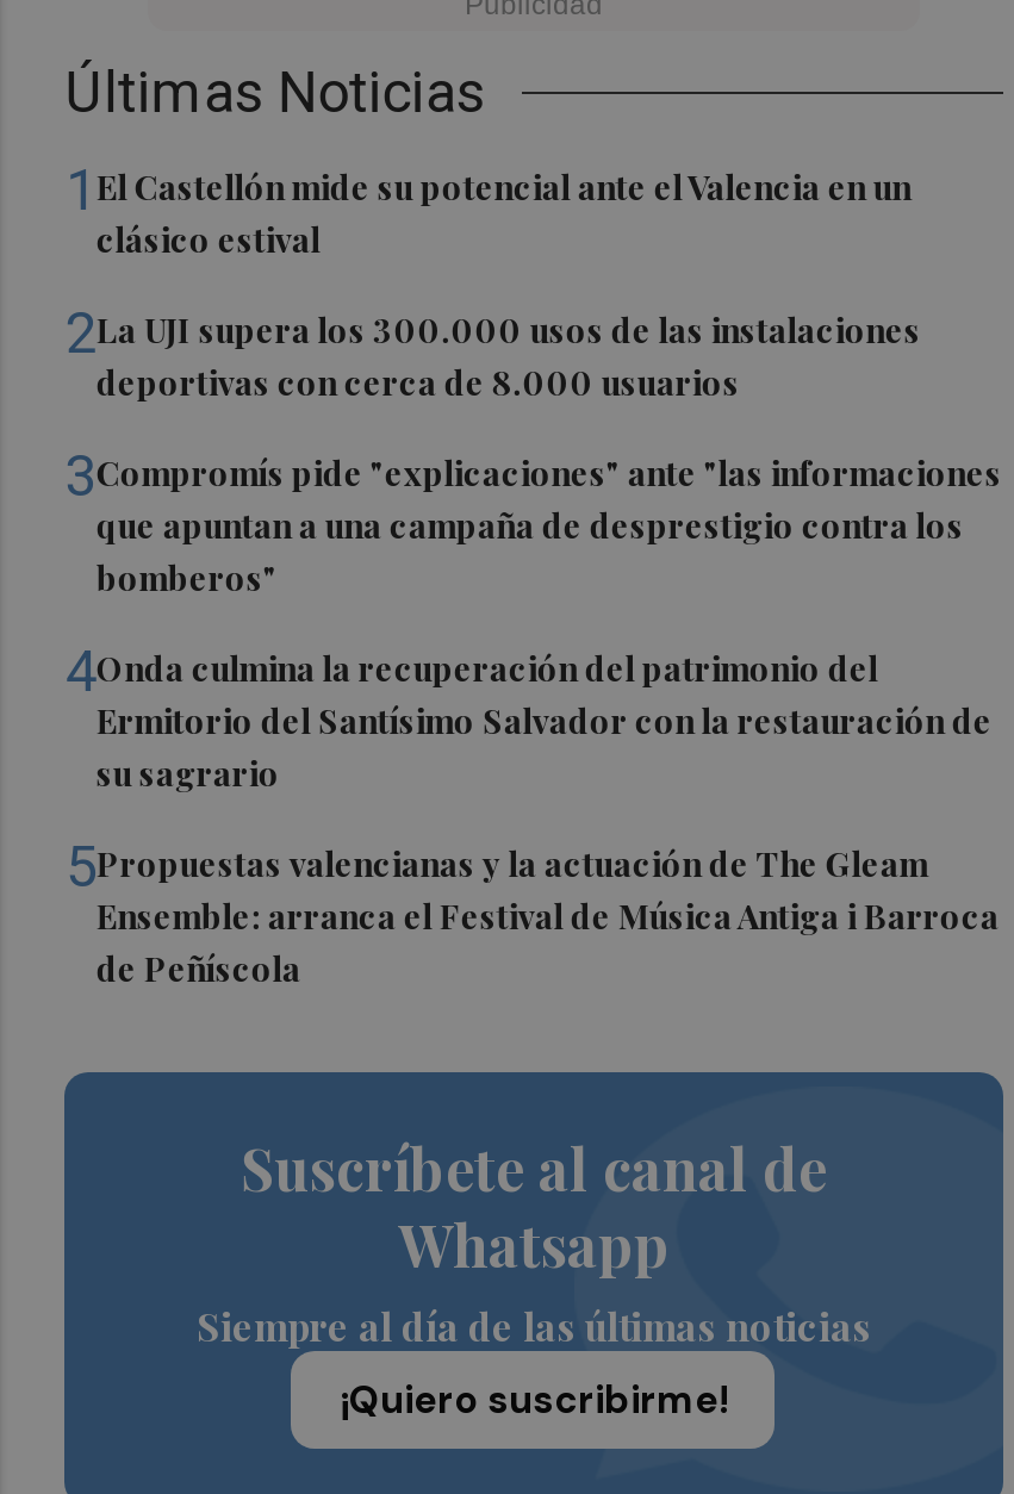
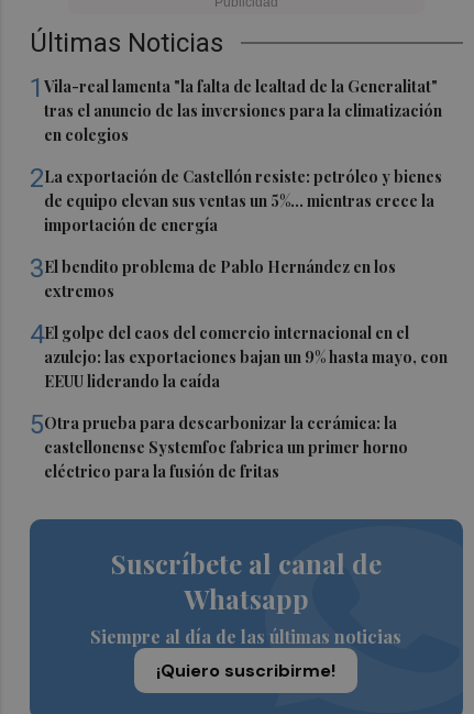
[65,157,911,262] 1 El Castellón mide su potencial ante el Valencia en un | clásico estival -> [30,72,443,145] 1 Vila-real lamenta "la falta de lealtad de la Generalitat" | tras el anuncio de las inversiones para la climatización | en colegios
[65,300,921,405] 2La UJI supera los 300.000 usos de las instalaciones | deportivas con cerca de 8.000 usuarios -> [30,163,443,235] 2La exportación de Castellón resiste: petróleo y bienes | de equipo elevan sus ventas un 5%... mientras crece la | importación de energía
[65,443,1002,600] 3Compromís pide "explicaciones" ante "las informaciones | que apuntan a una campaña de desprestigio contra los | bomberos" -> [30,253,396,301] 3El bendito problema de Pablo Hernández en los | extremos
[65,638,992,795] 4Onda culmina la recuperación del patrimonio del | Ermitorio del Santísimo Salvador con la restauración de | su sagrario -> [30,319,448,391] 4El golpe del caos del comercio internacional en el | azulejo: las exportaciones bajan un 9% hasta mayo, con | EEUU liderando la caída
[65,833,999,991] 5Propuestas valencianas y la actuación de The Gleam | Ensemble: arranca el Festival de Música Antiga i Barroca | de Peñíscola -> [30,409,408,482] 5Otra prueba para descarbonizar la cerámica: la | castellonense Systemfoc fabrica un primer horno | eléctrico para la fusión de fritas

